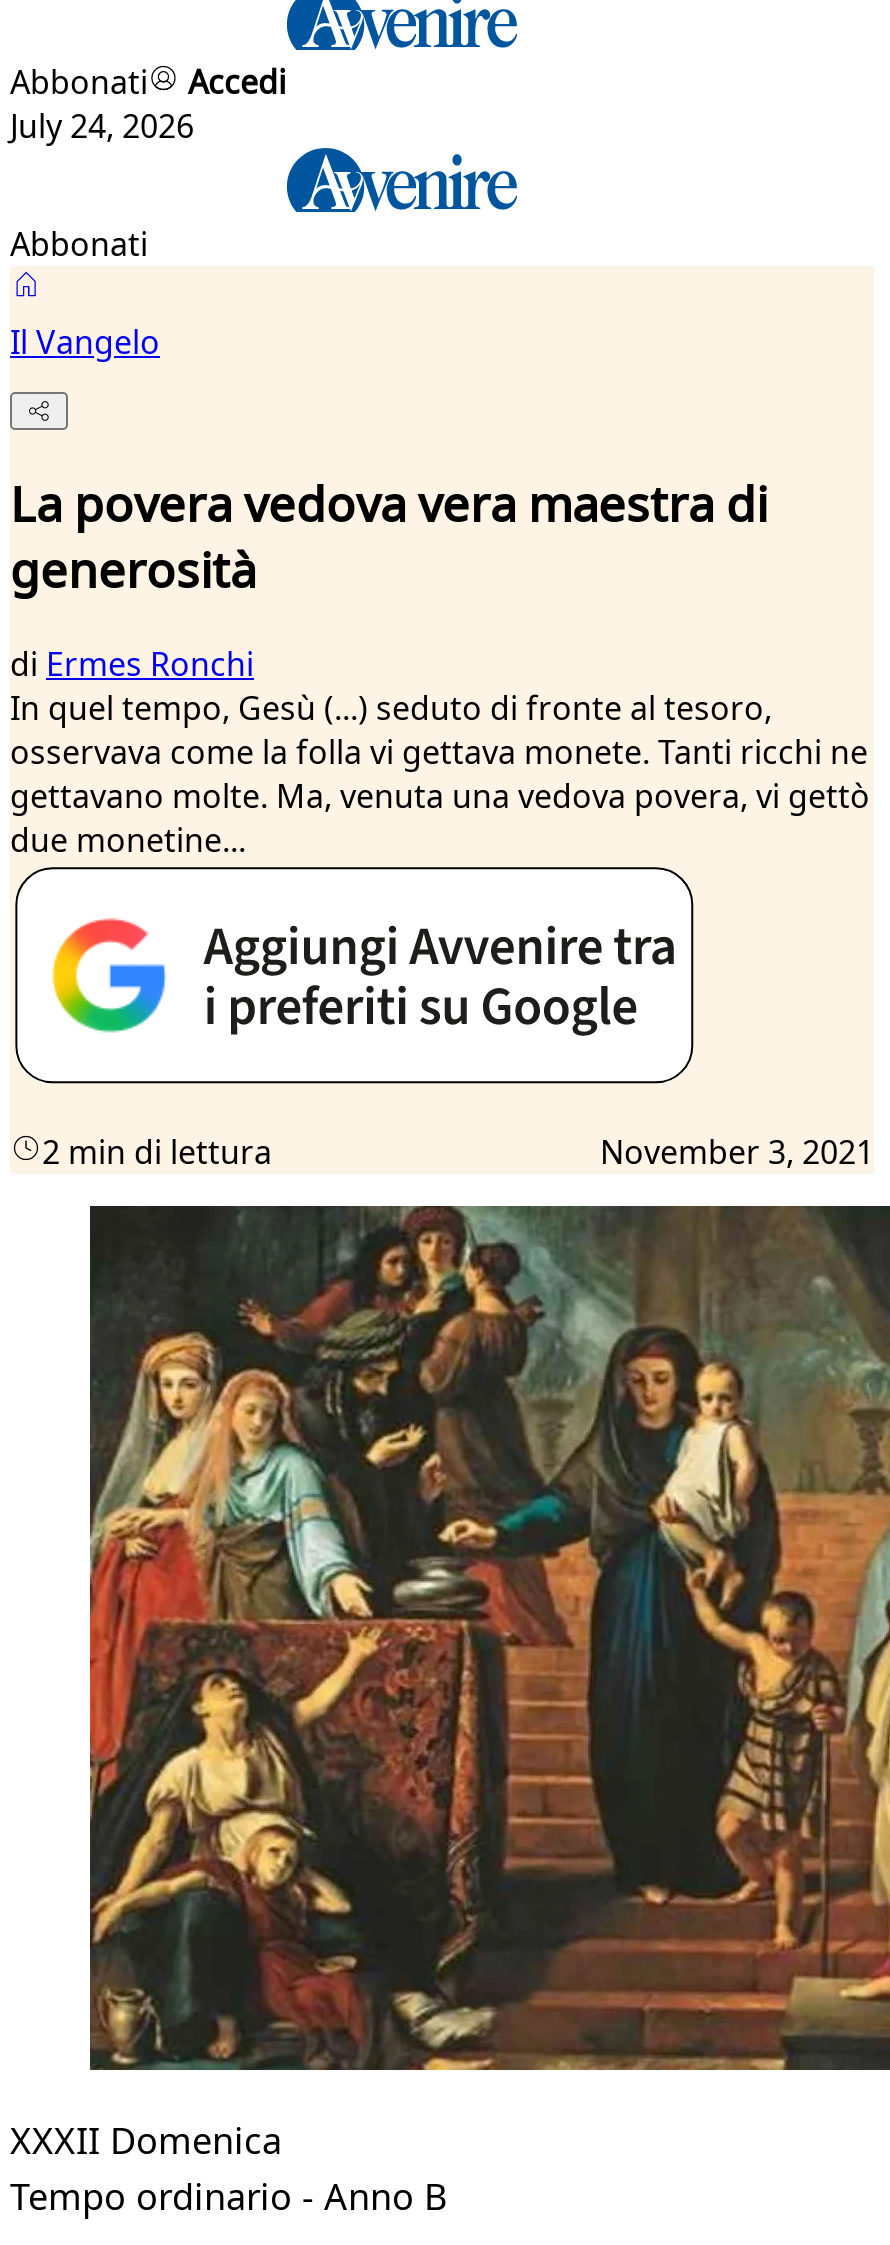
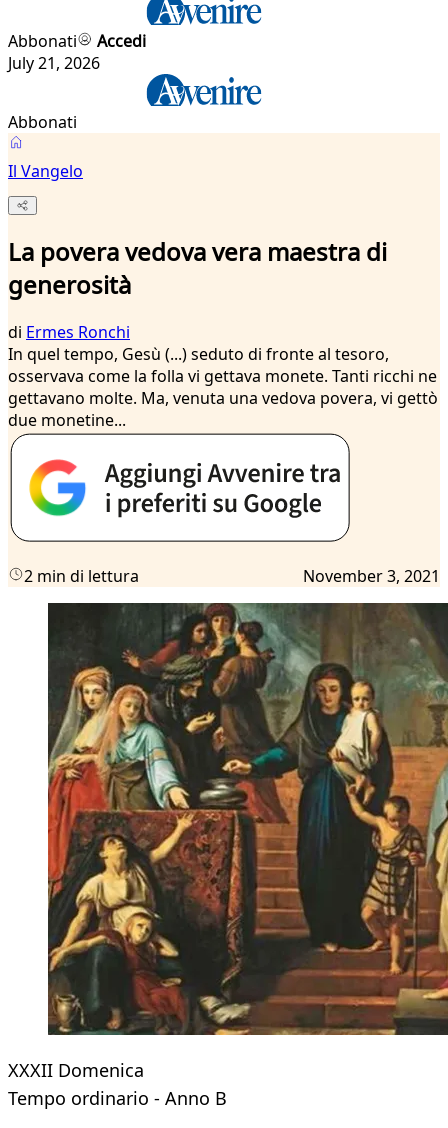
[10,104,194,148] July 24, 2026 -> [8,52,100,74] July 21, 2026

